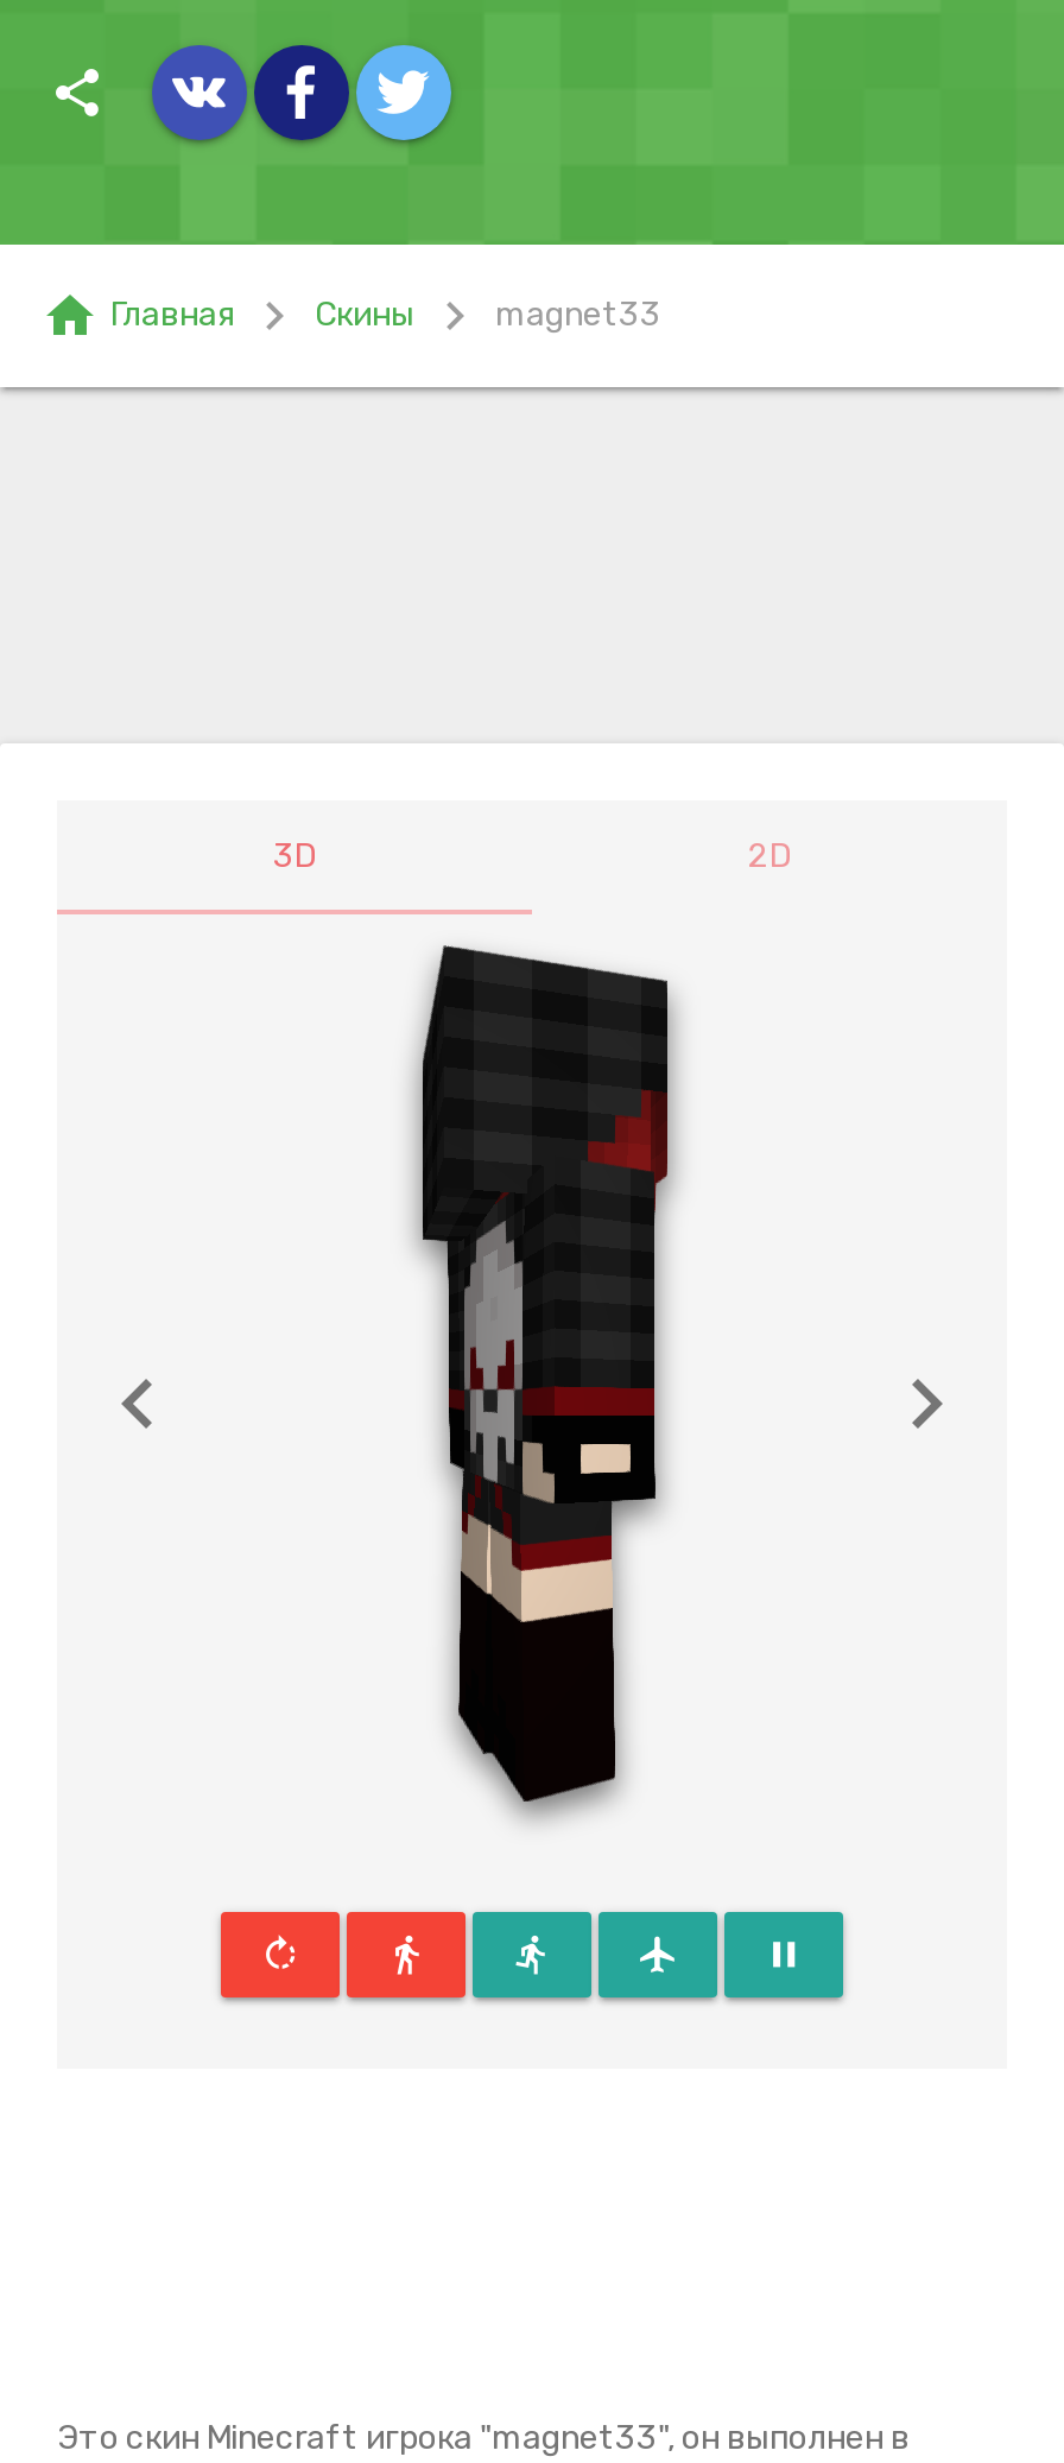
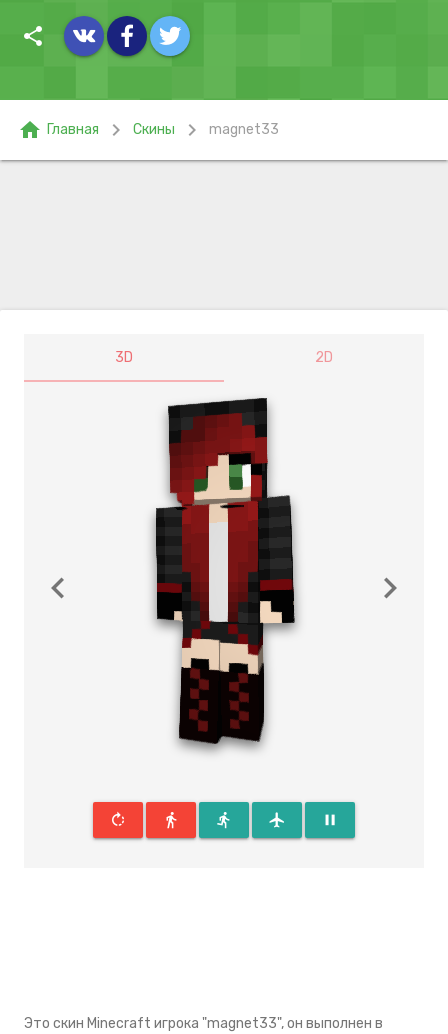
[363,943,705,1822] [image] -> [152,395,298,763] [image]

